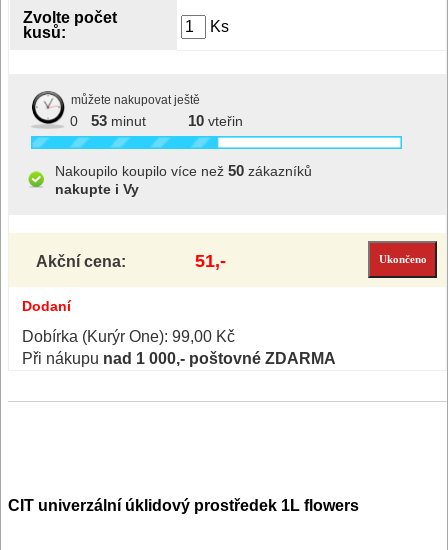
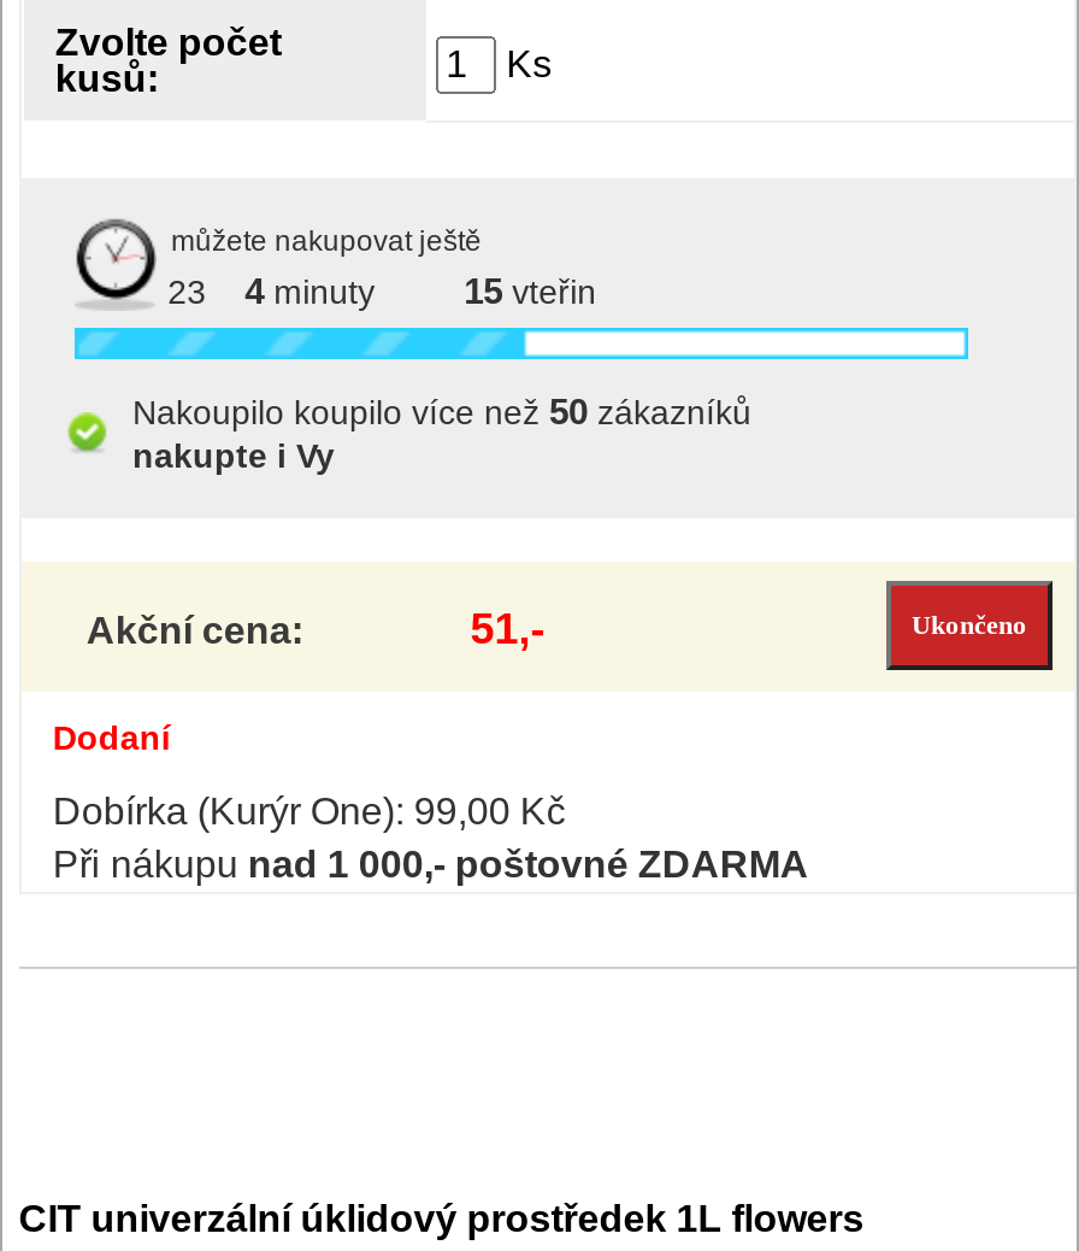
[70,112,243,129] 0 | 53 minut | 10 vteřin -> [168,270,596,311] 23 | 4 minuty | 15 vteřin

